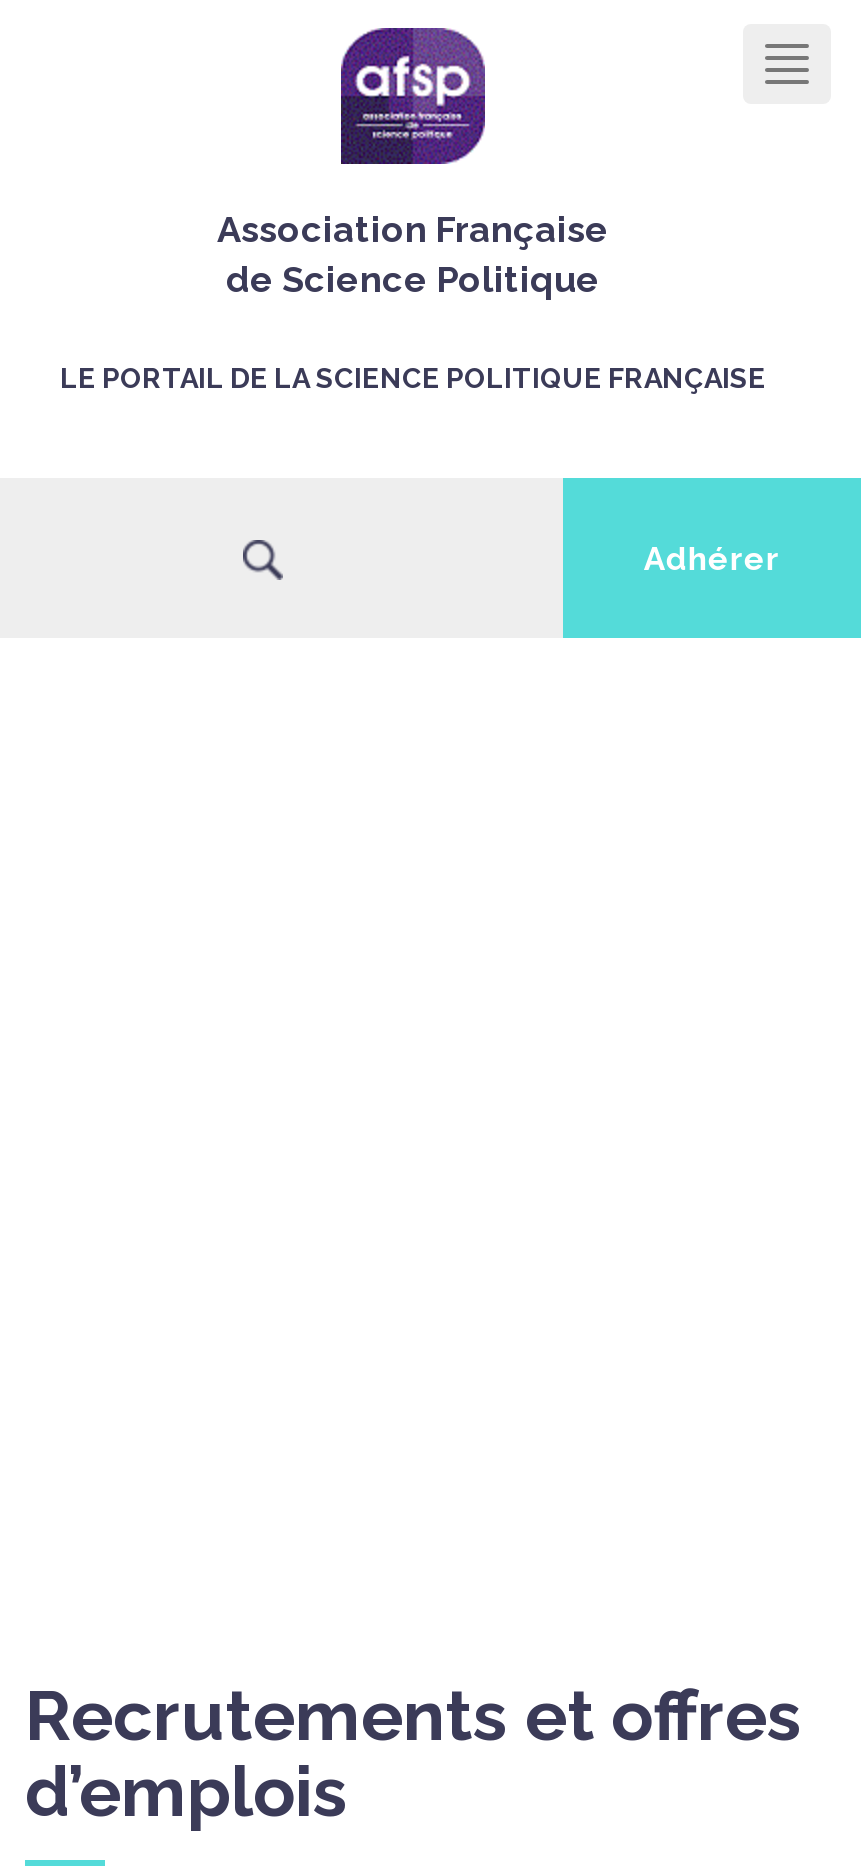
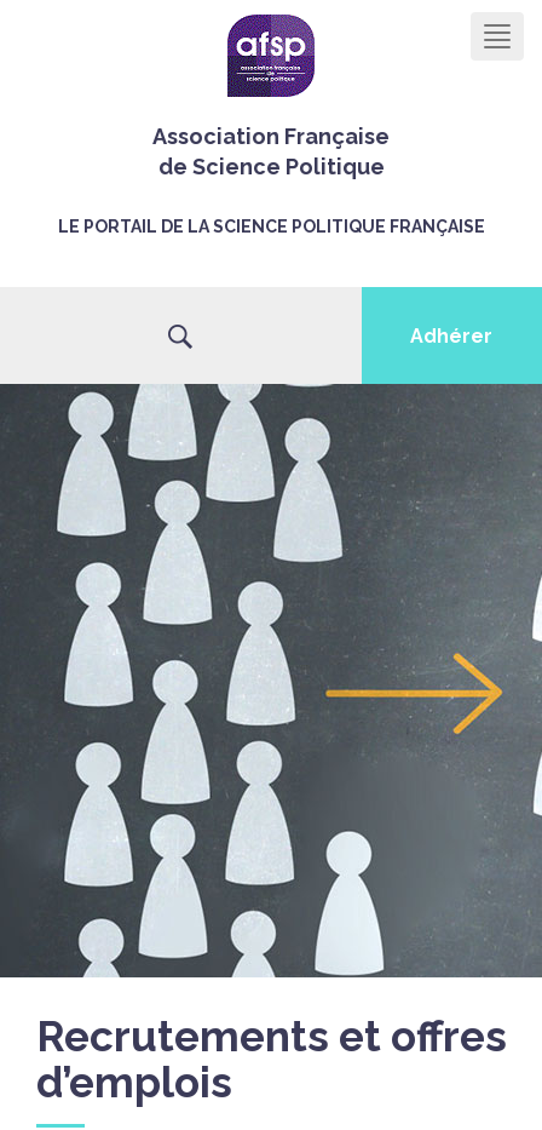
none -> [4,383,538,979] [image]

